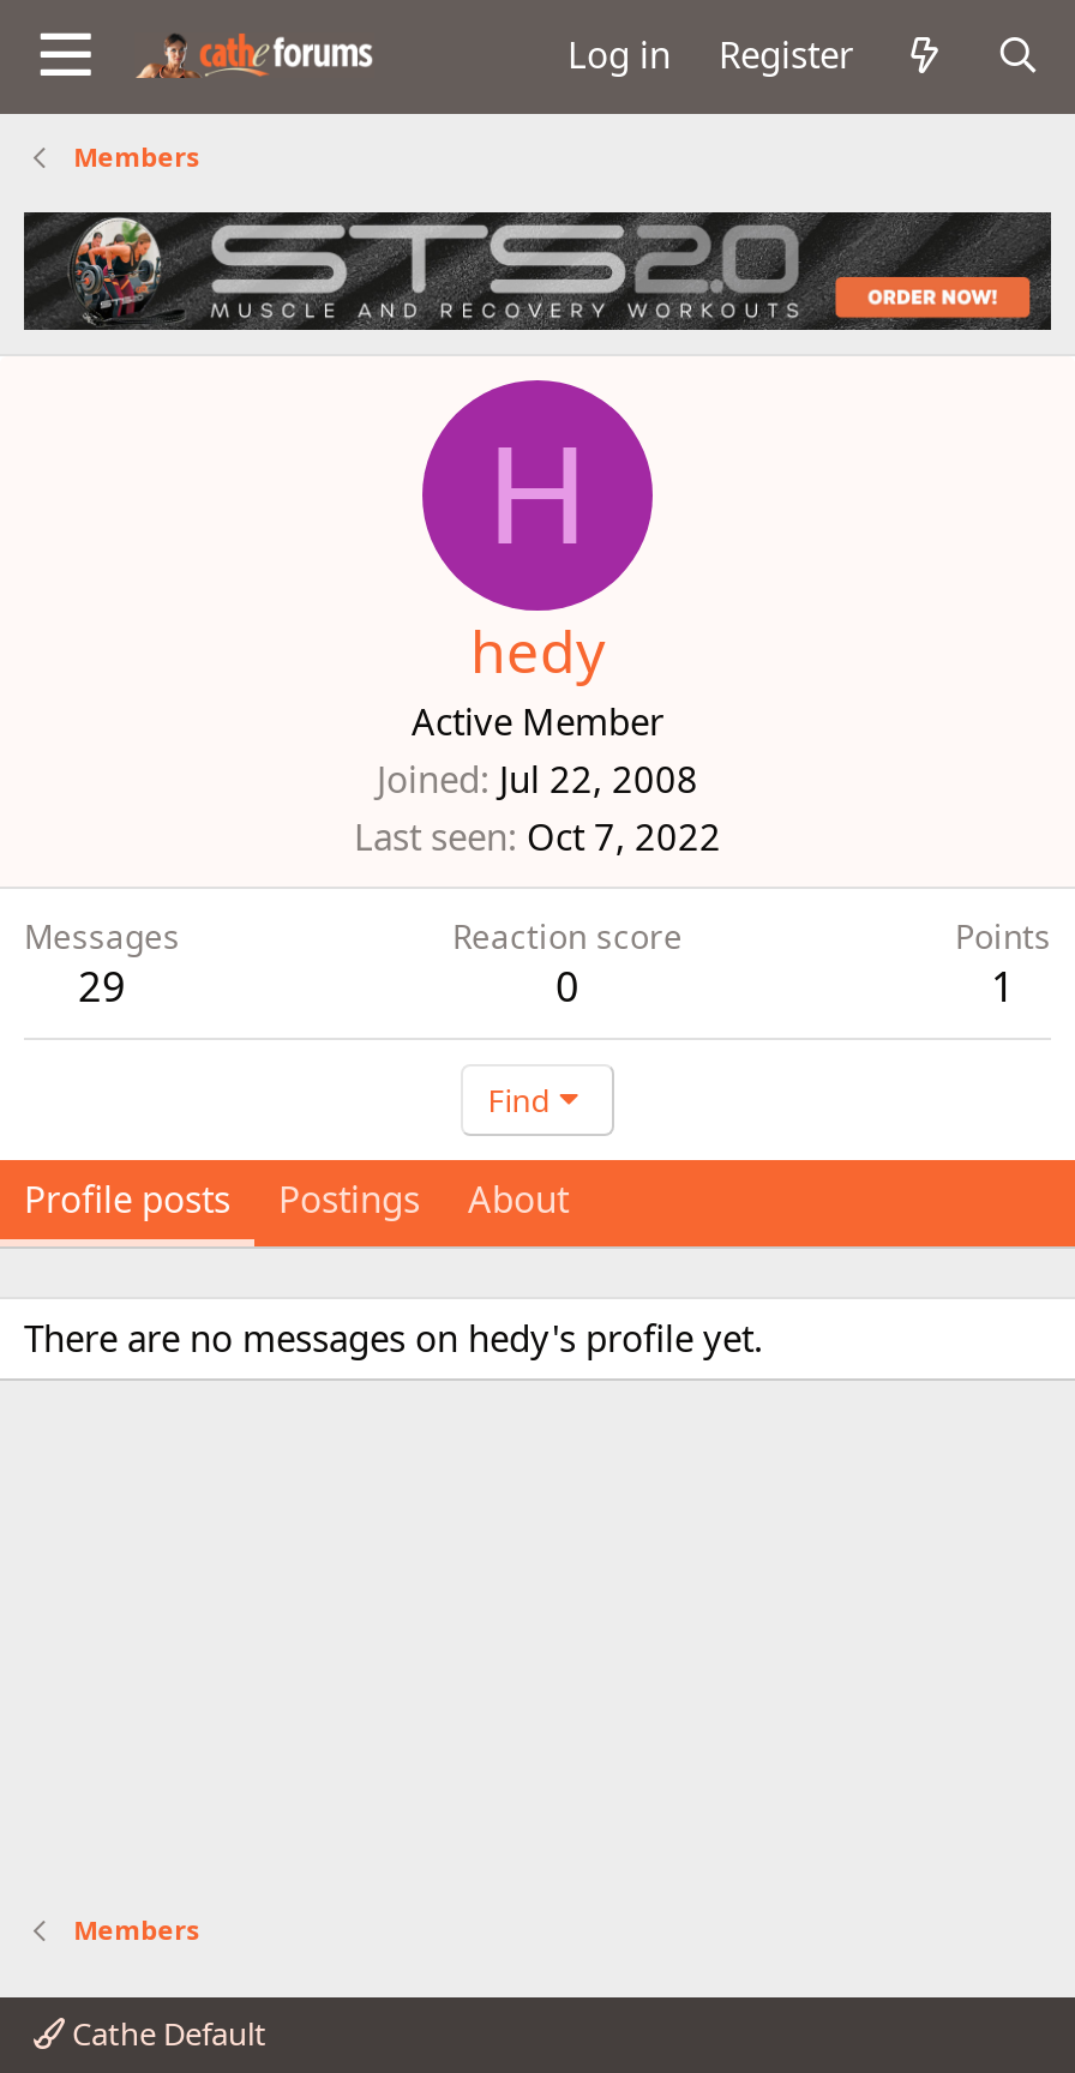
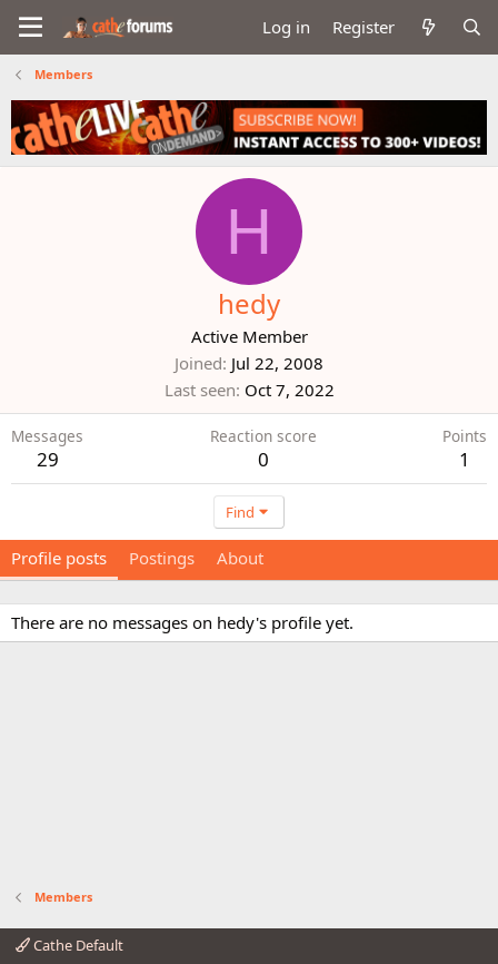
[22,210,1051,332] [image] -> [10,99,486,156] [image]

